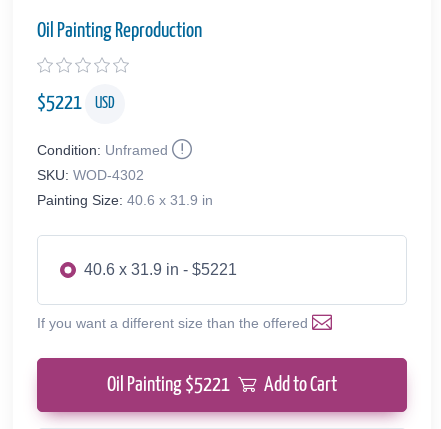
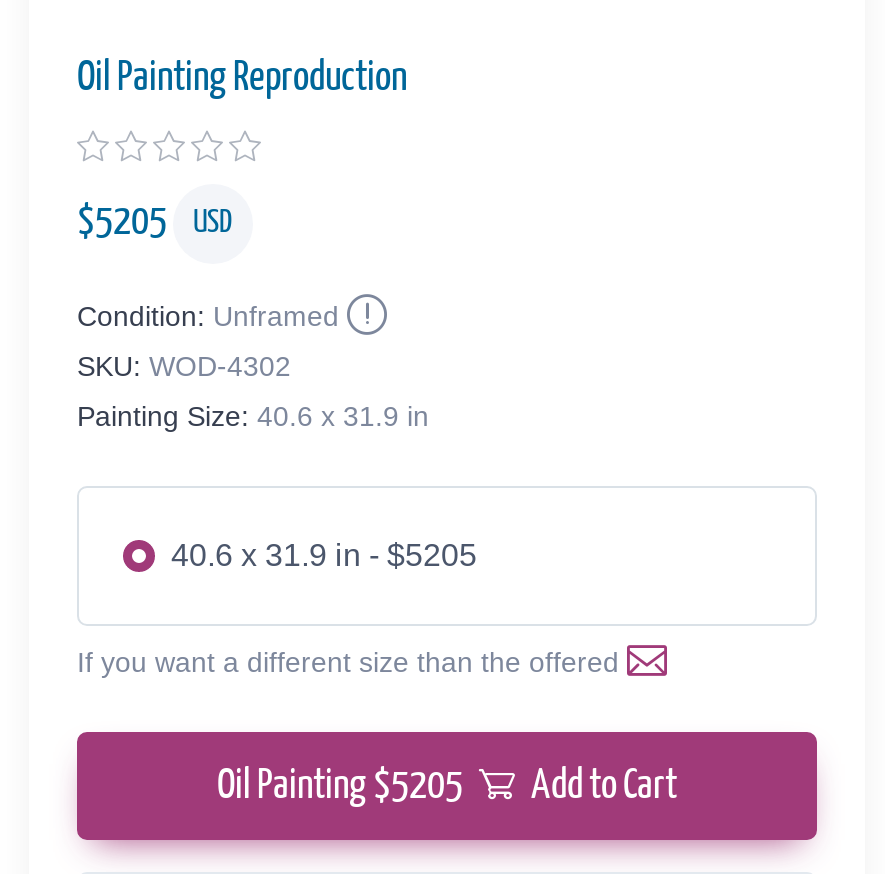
[37,93,115,113] $5221 USD -> [77,202,233,242] $5205 USD
[84,261,237,278] 40.6 x 31.9 in - $5221 -> [171,537,477,571] 40.6 x 31.9 in - $5205
[107,375,337,395] Oil Painting $5221 Add to Cart -> [217,765,677,805] Oil Painting $5205 Add to Cart

